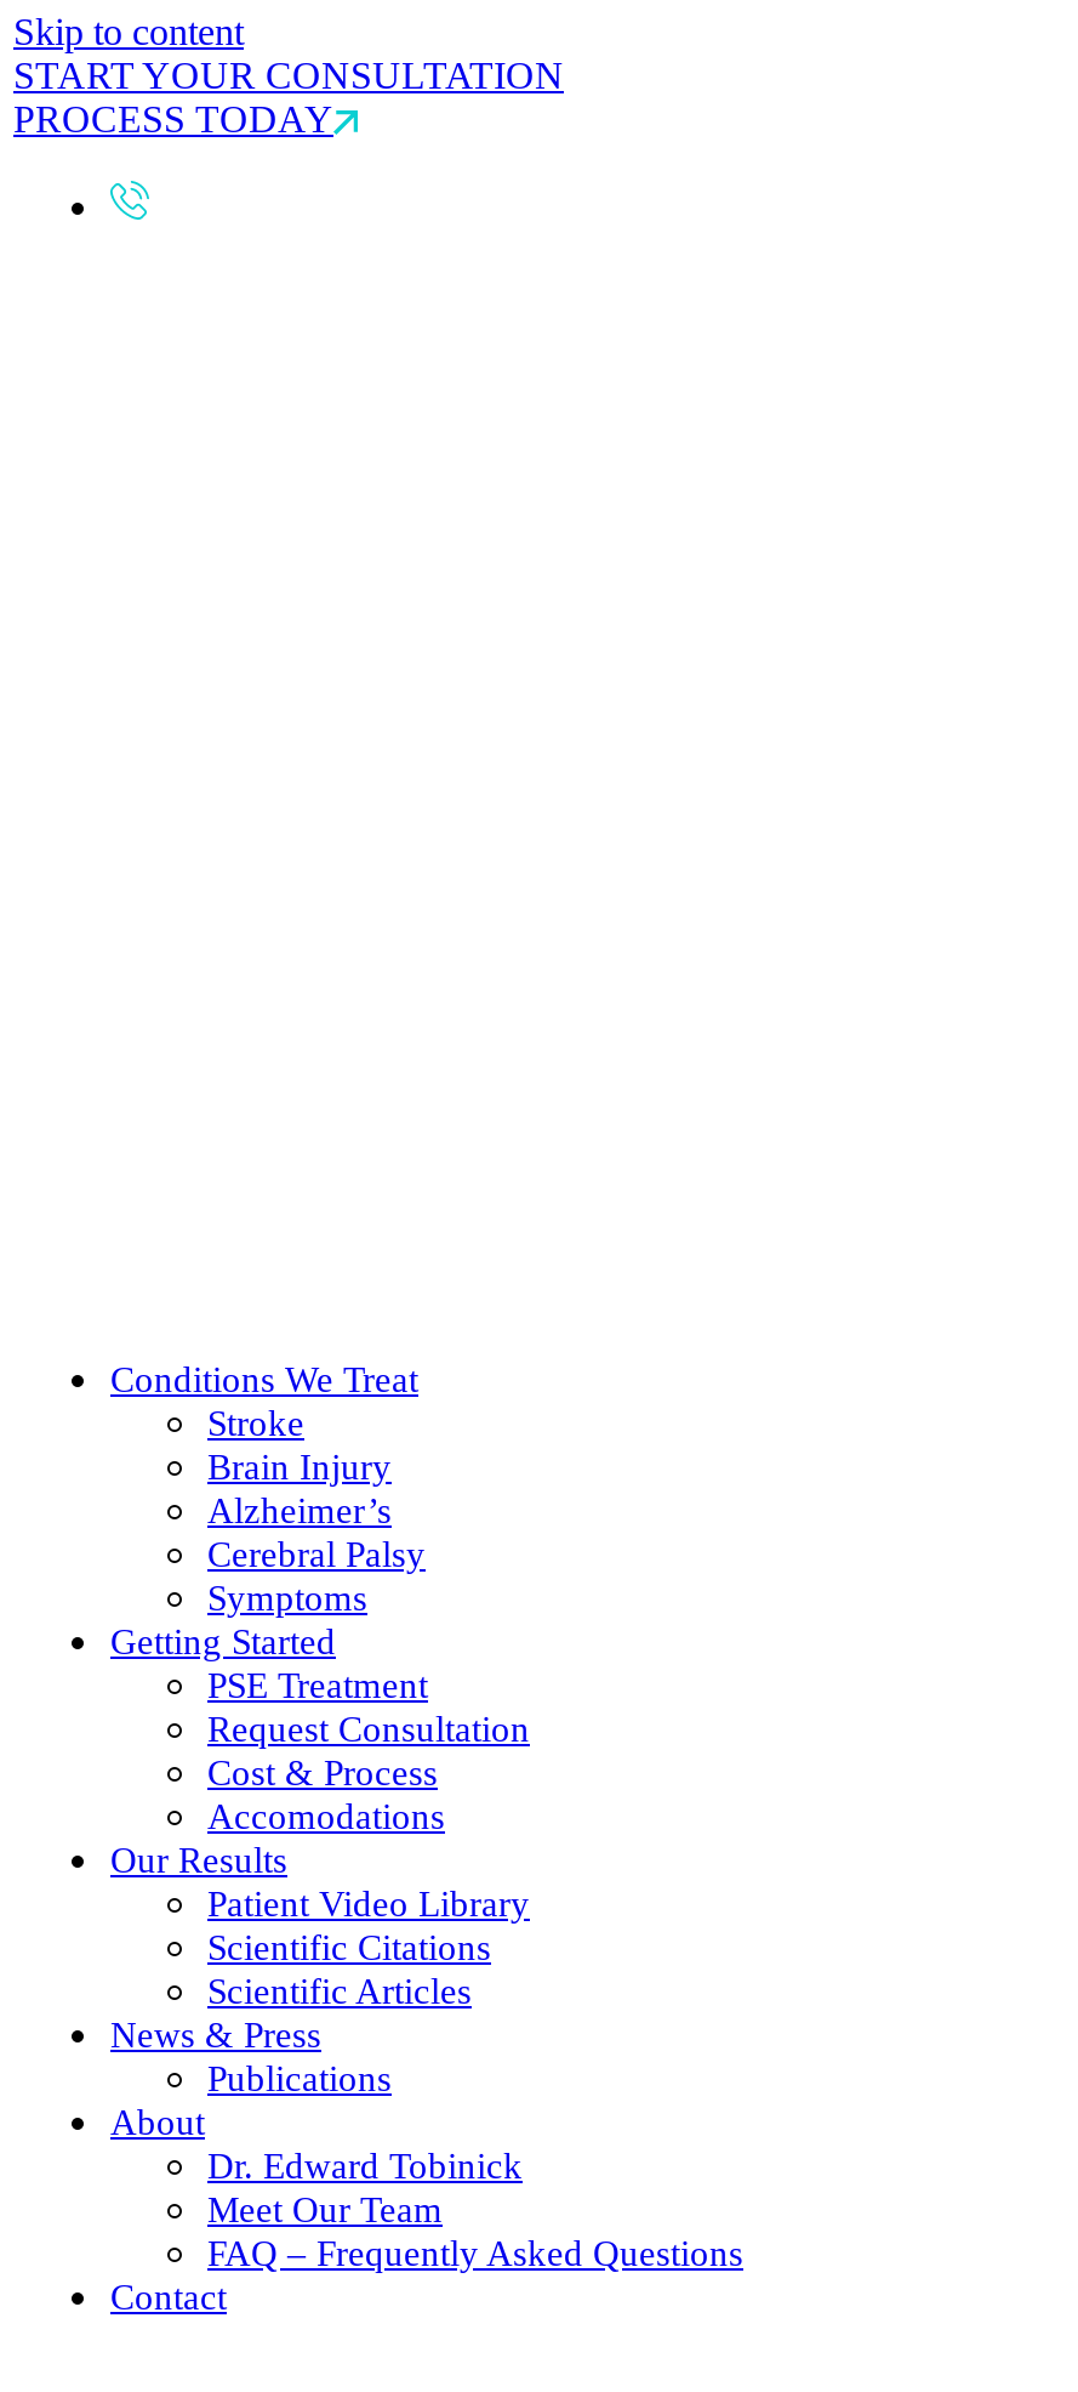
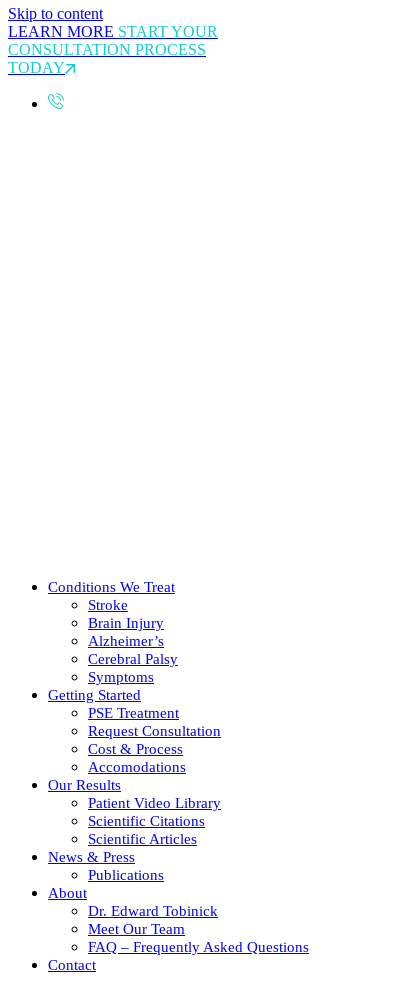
[13,55,564,140] START YOUR CONSULTATION | PROCESS TODAY -> [8,23,218,76] LEARN MORE START YOUR | CONSULTATION PROCESS | TODAY

